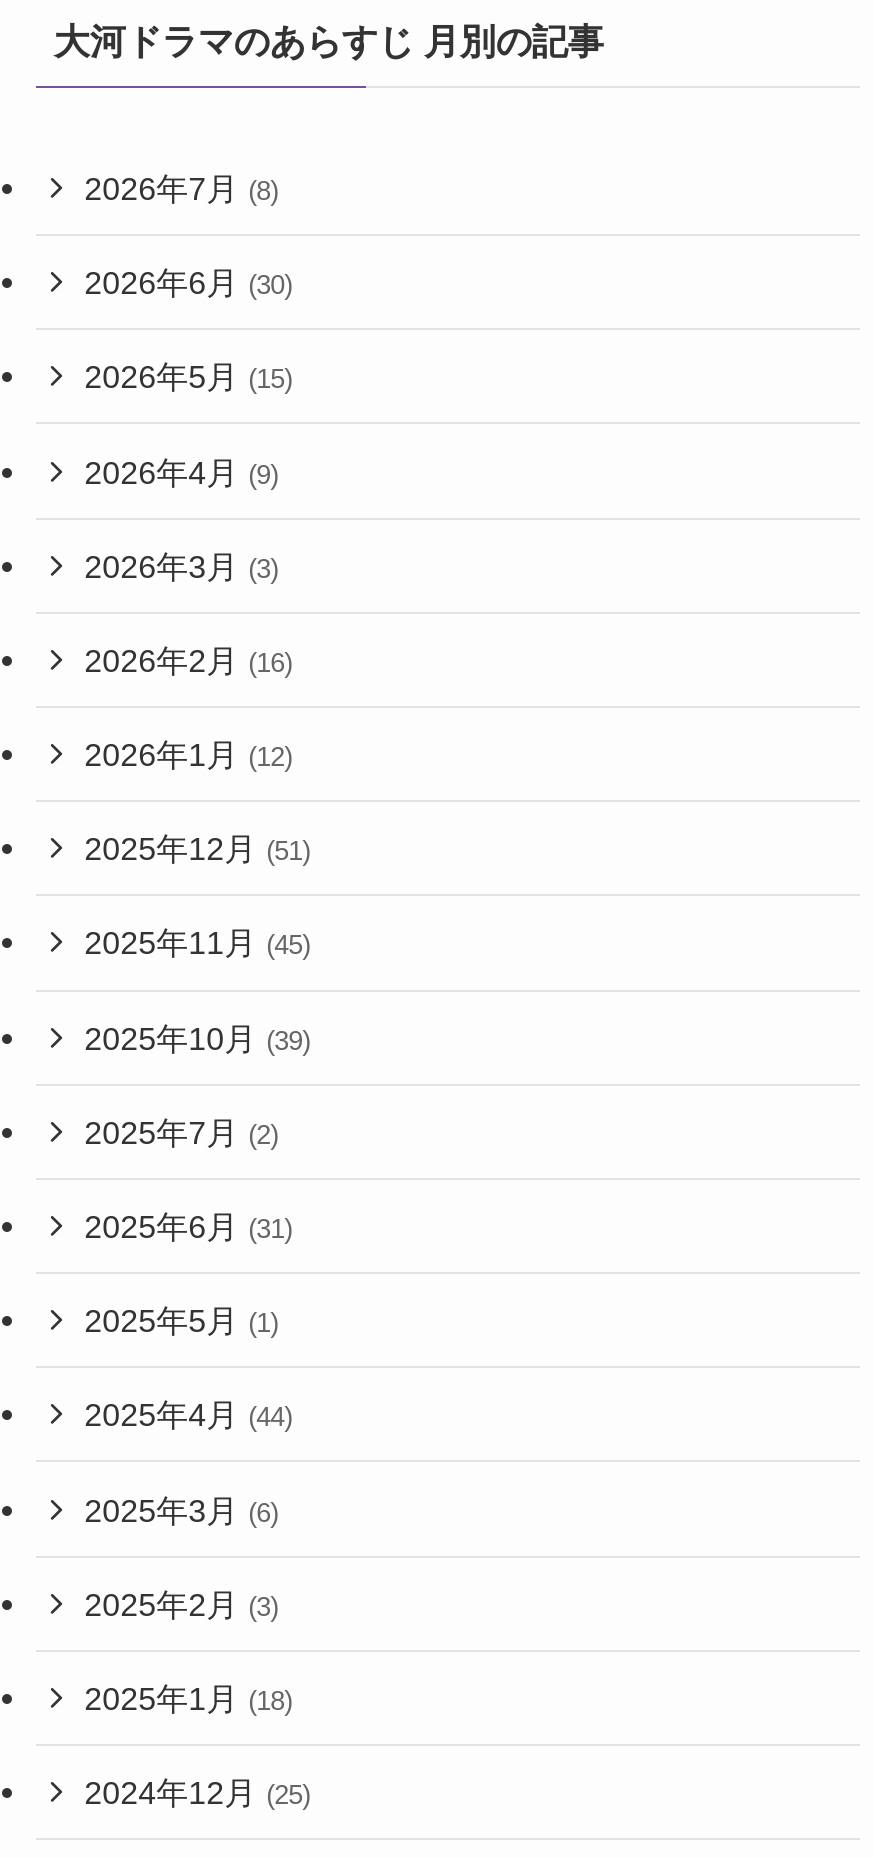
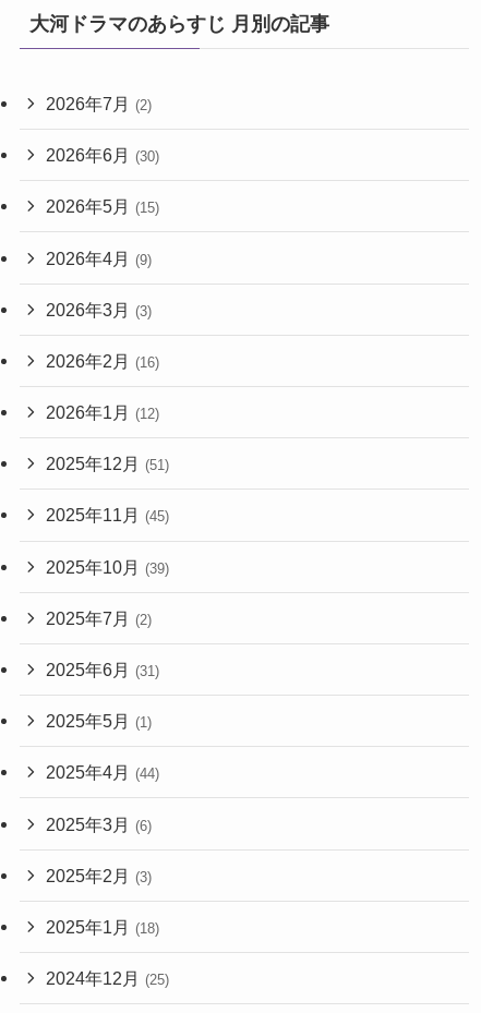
[84,170,278,206] 2026年7月(8) -> [46,94,152,113] 2026年7月(2)

